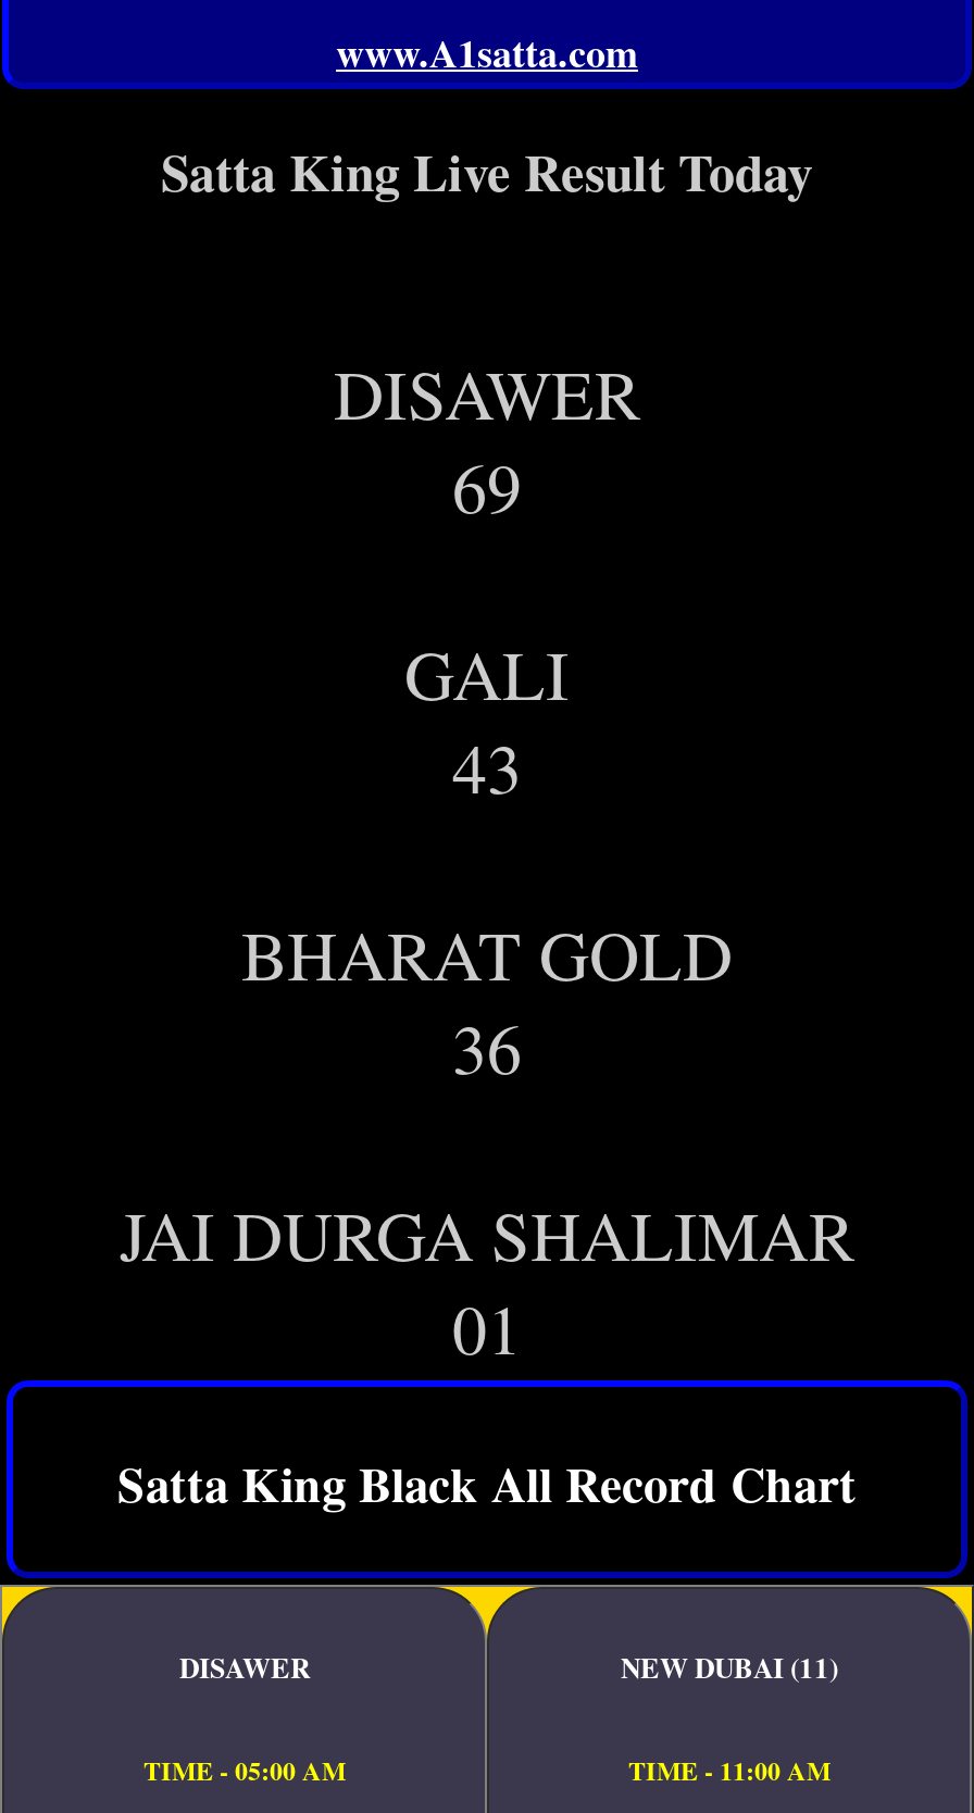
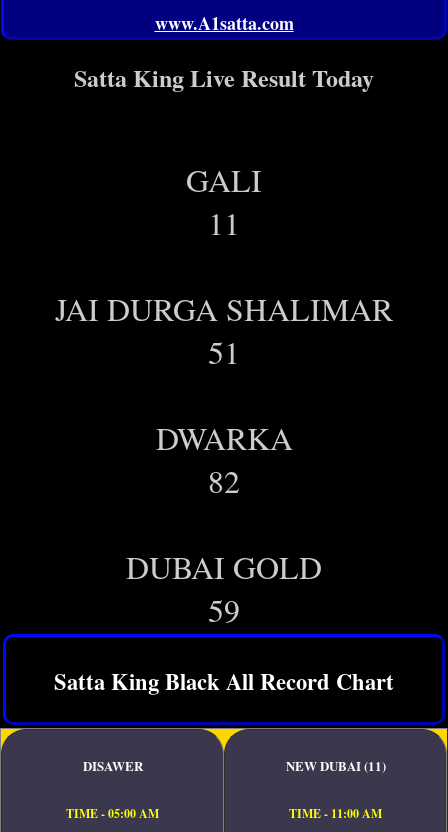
[334,345,640,532] DISAWER | 69 -> none
moved [404,625,570,718] -> [186,157,262,200]: GALI
[241,718,733,1092] 43 | BHARAT GOLD | 36 -> [208,200,240,243] 11
moved [120,1186,854,1279] -> [55,286,393,329]: JAI DURGA SHALIMAR
[452,1279,522,1373] 01 -> [126,329,322,630] 51 | DWARKA | 82 | DUBAI GOLD | 59

